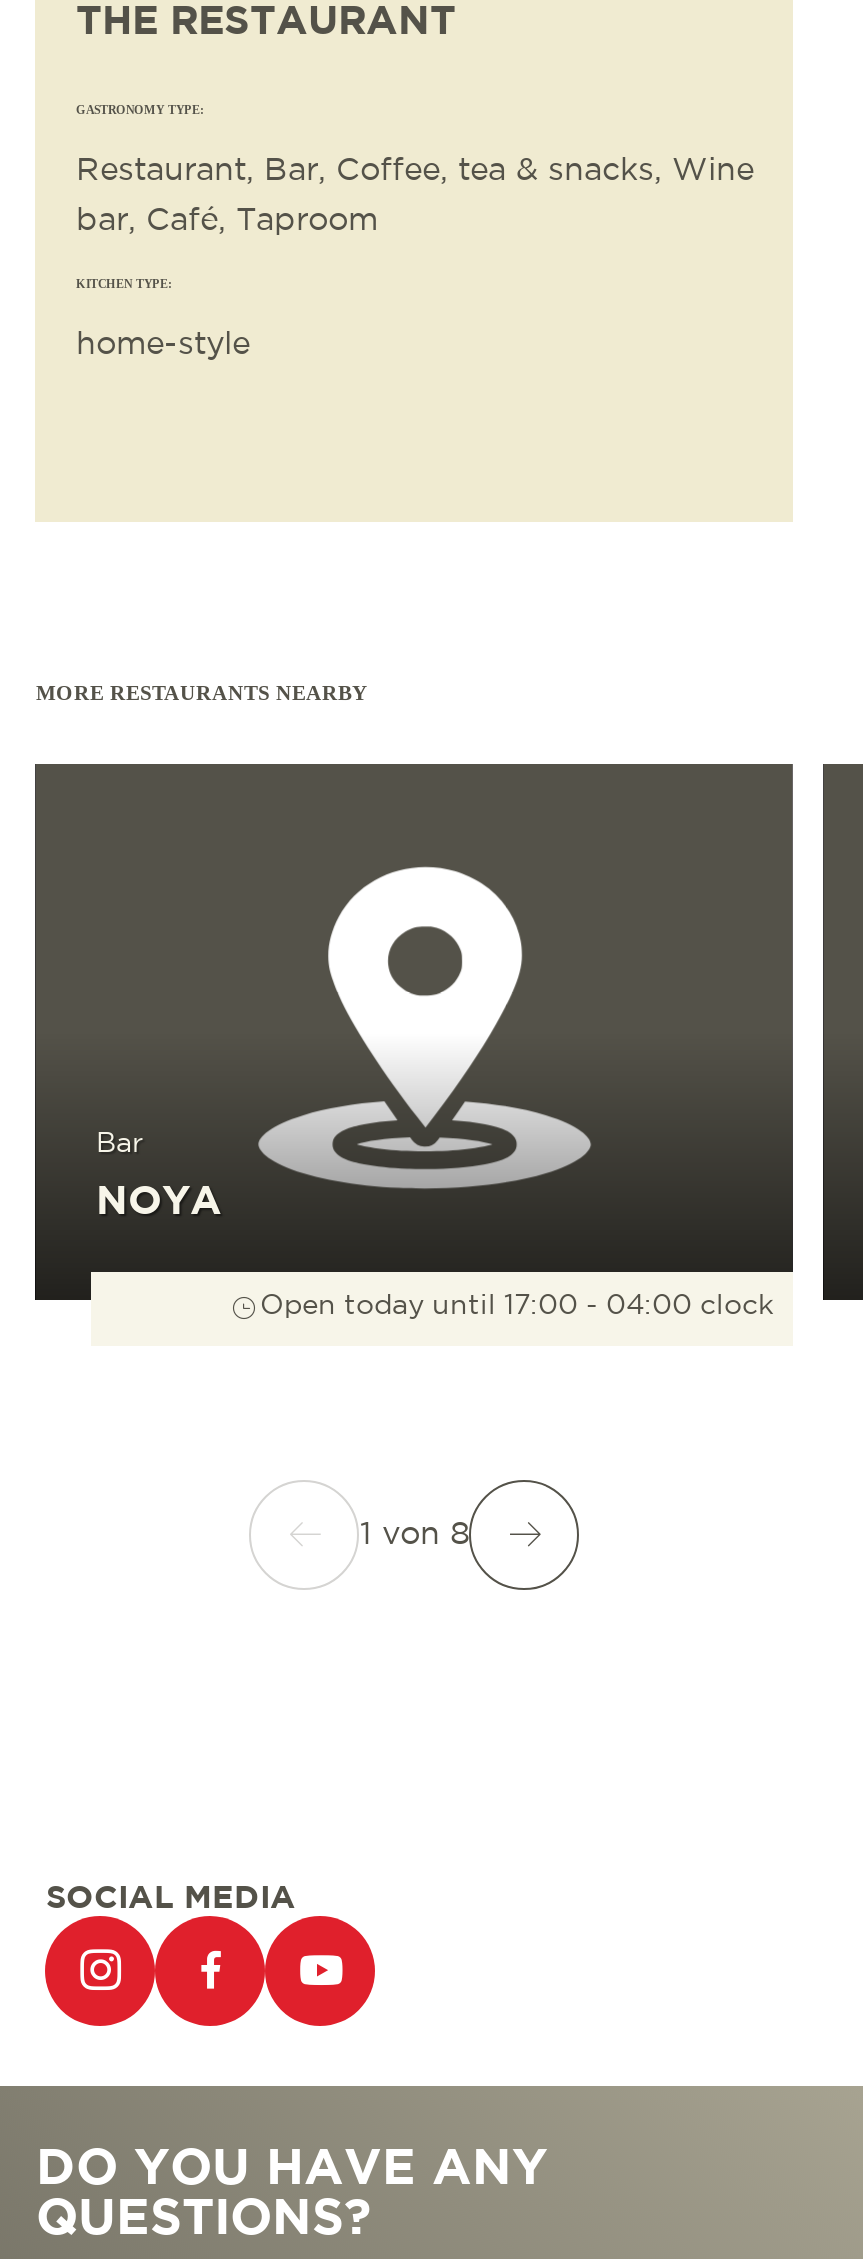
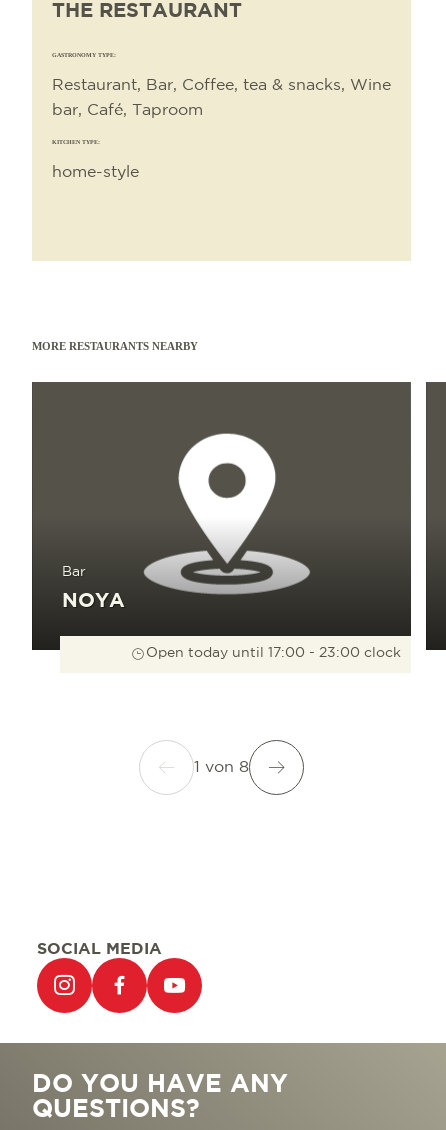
[260,1294,774,1318] Open today until 17:00 - 04:00 clock -> [146,647,401,659] Open today until 17:00 - 23:00 clock

